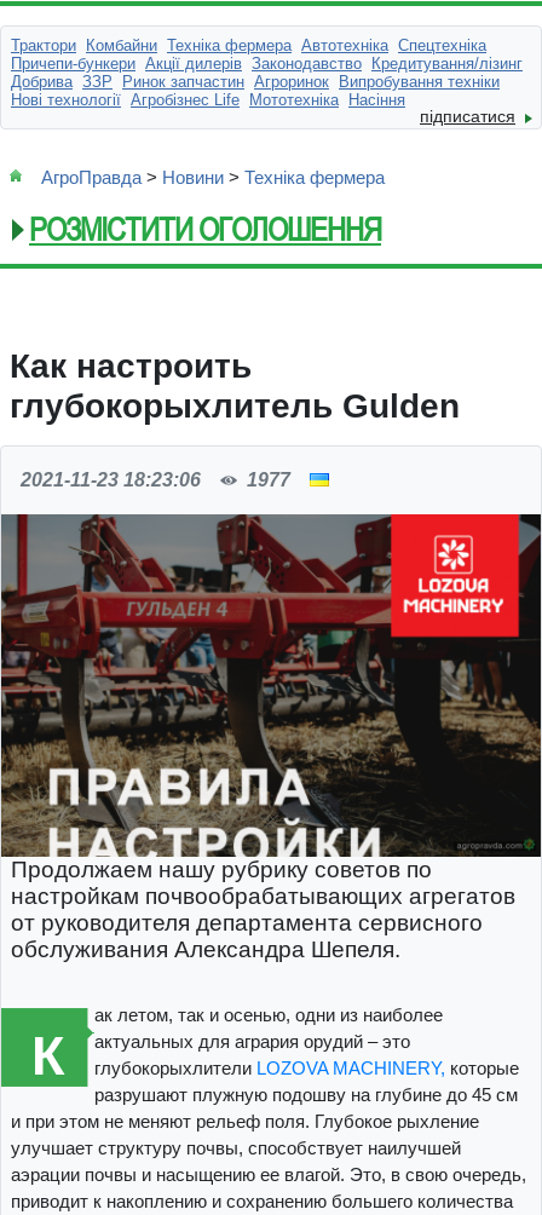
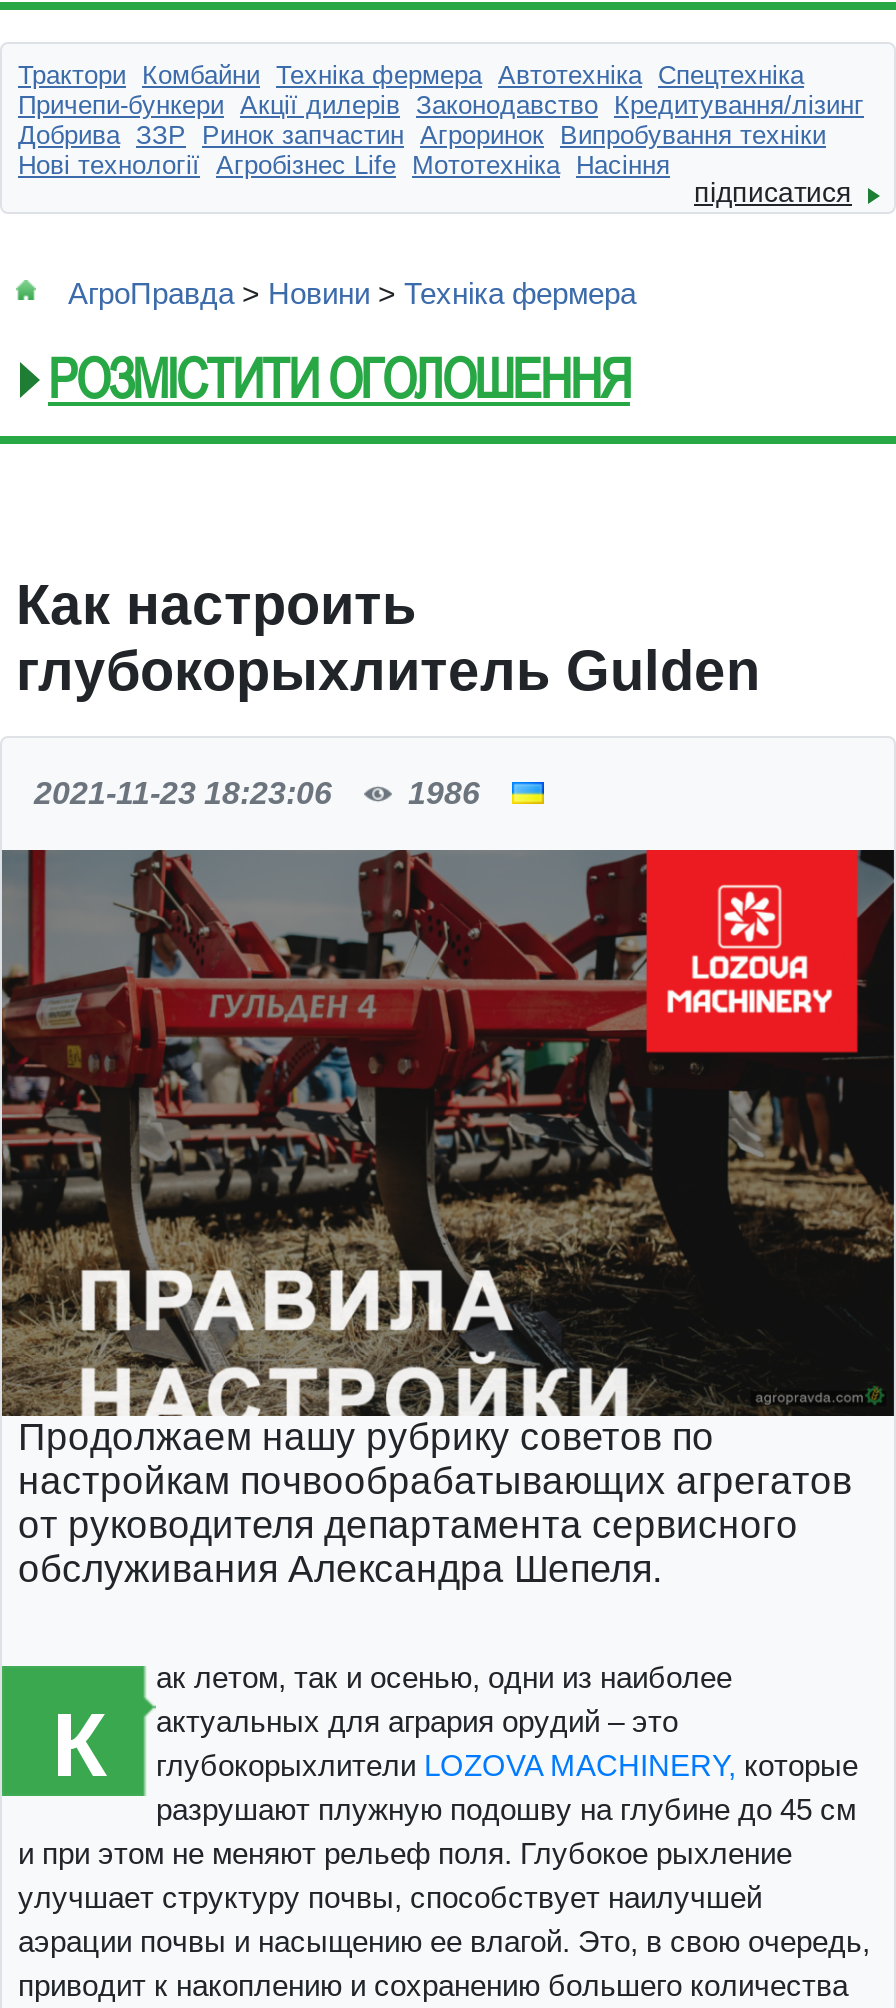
[247,469,290,490] 1977 -> [408,775,480,809] 1986

